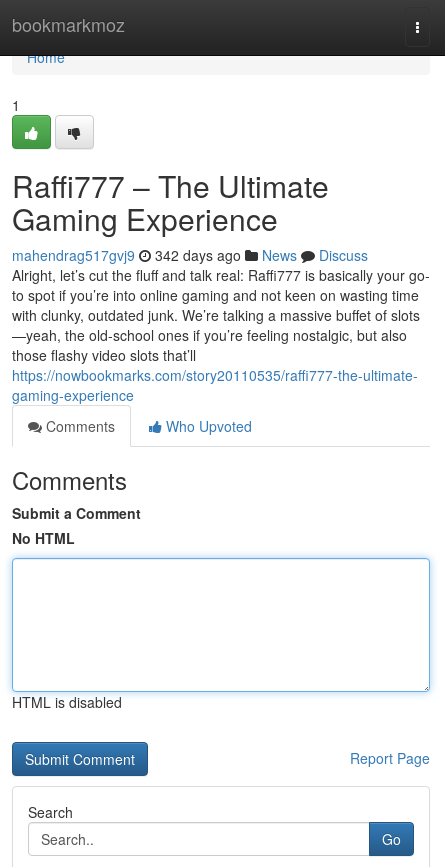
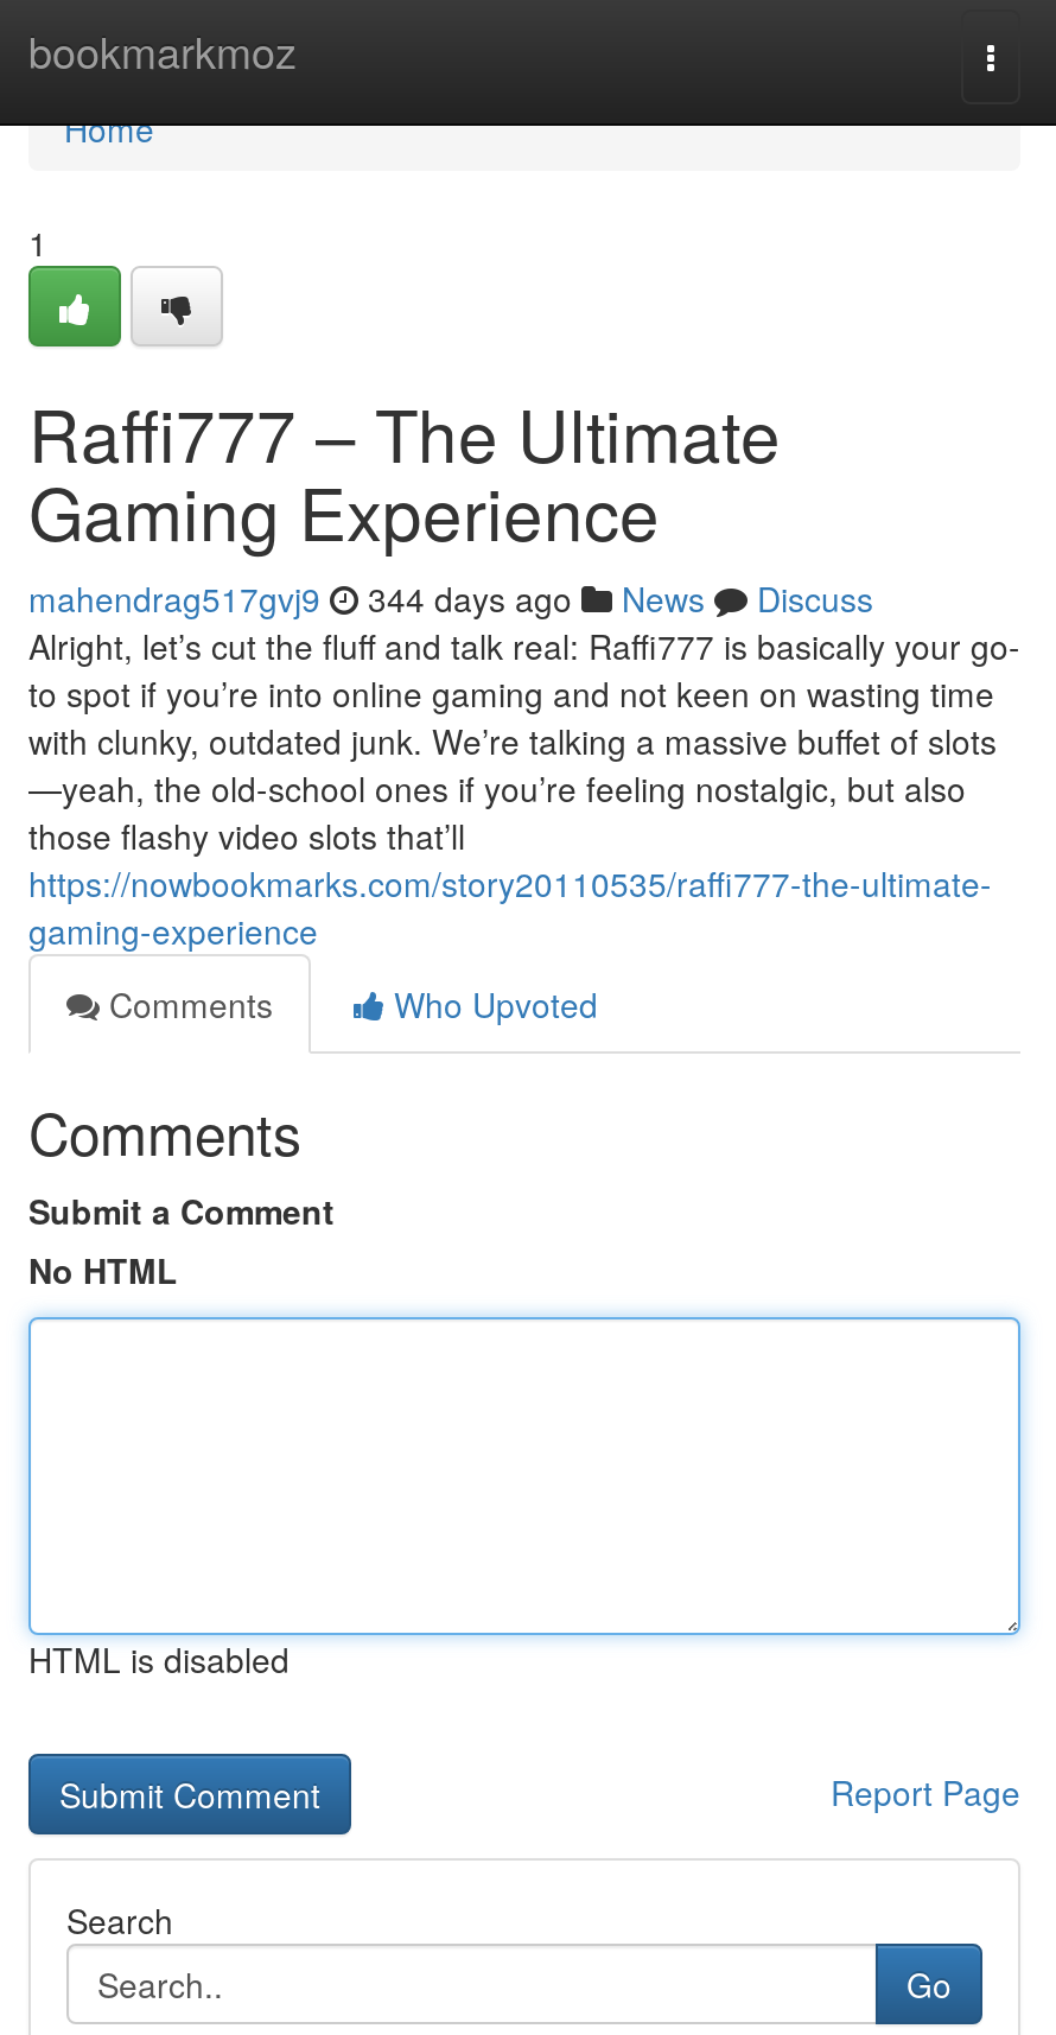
[12,245,368,265] mahendrag517gvj9 342 days ago News Discuss -> [28,574,873,622] mahendrag517gvj9 344 days ago News Discuss

